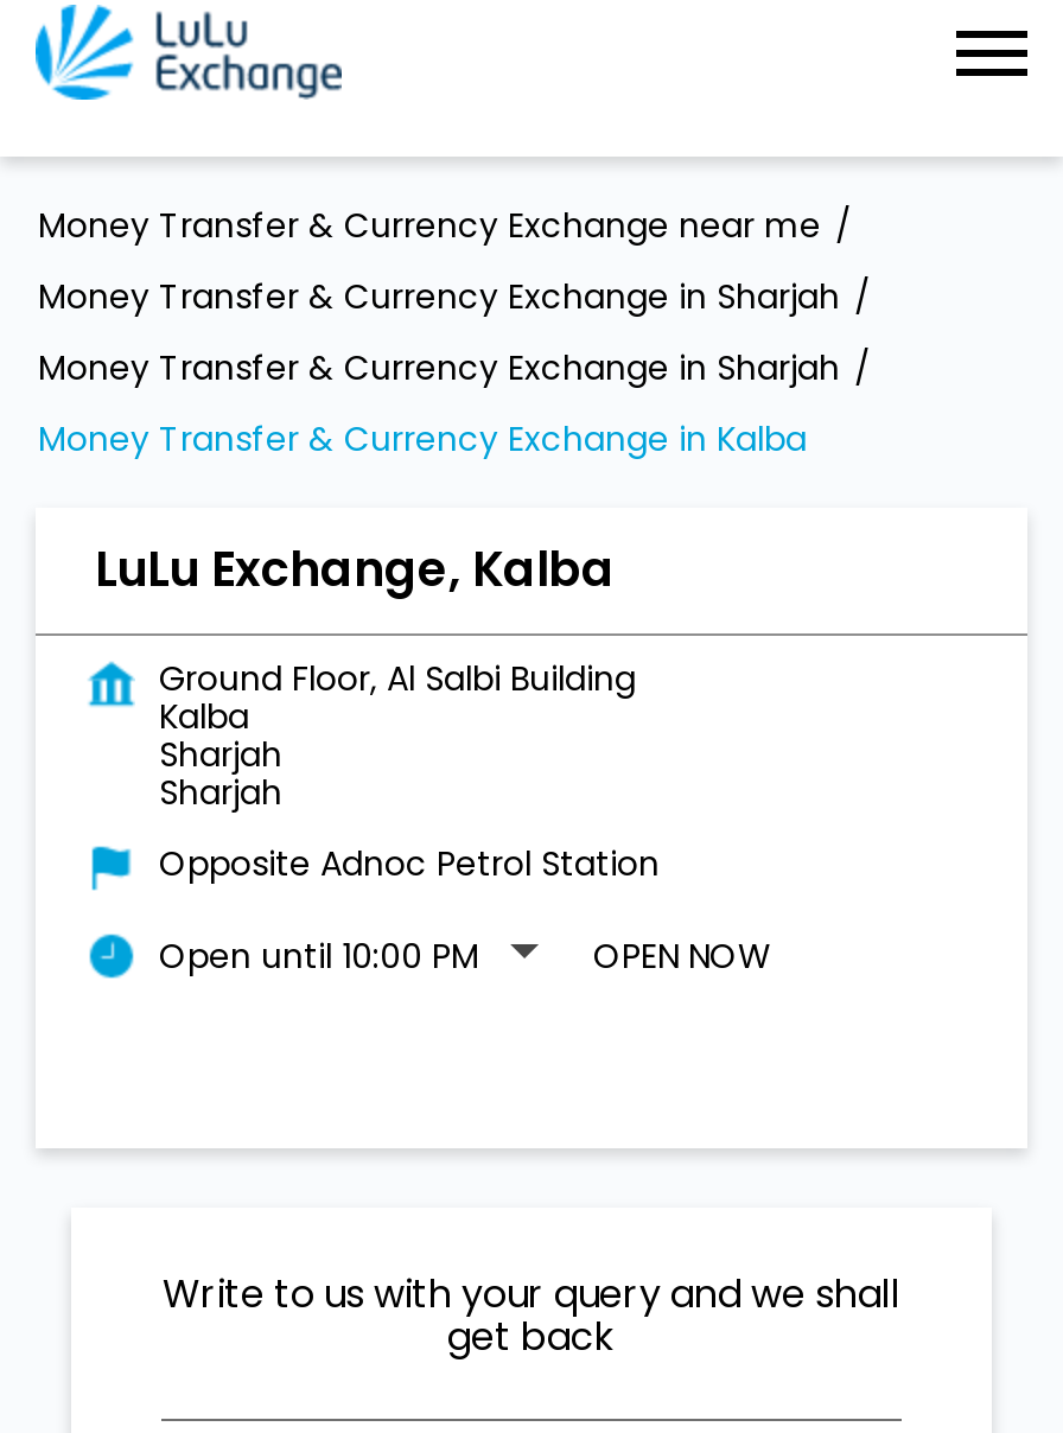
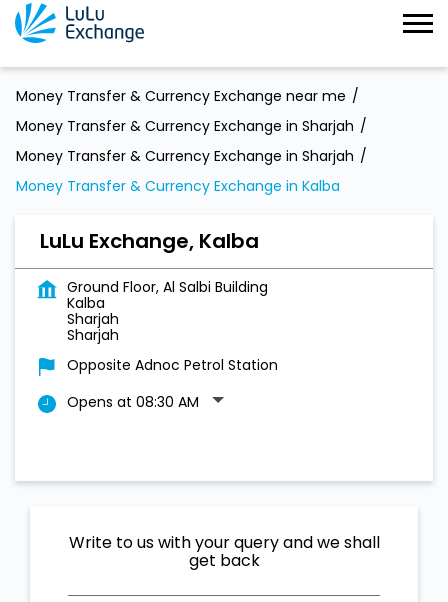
[159,932,771,980] Open until 10:00 PM | OPEN NOW -> [67,392,199,412] Opens at 08:30 AM

